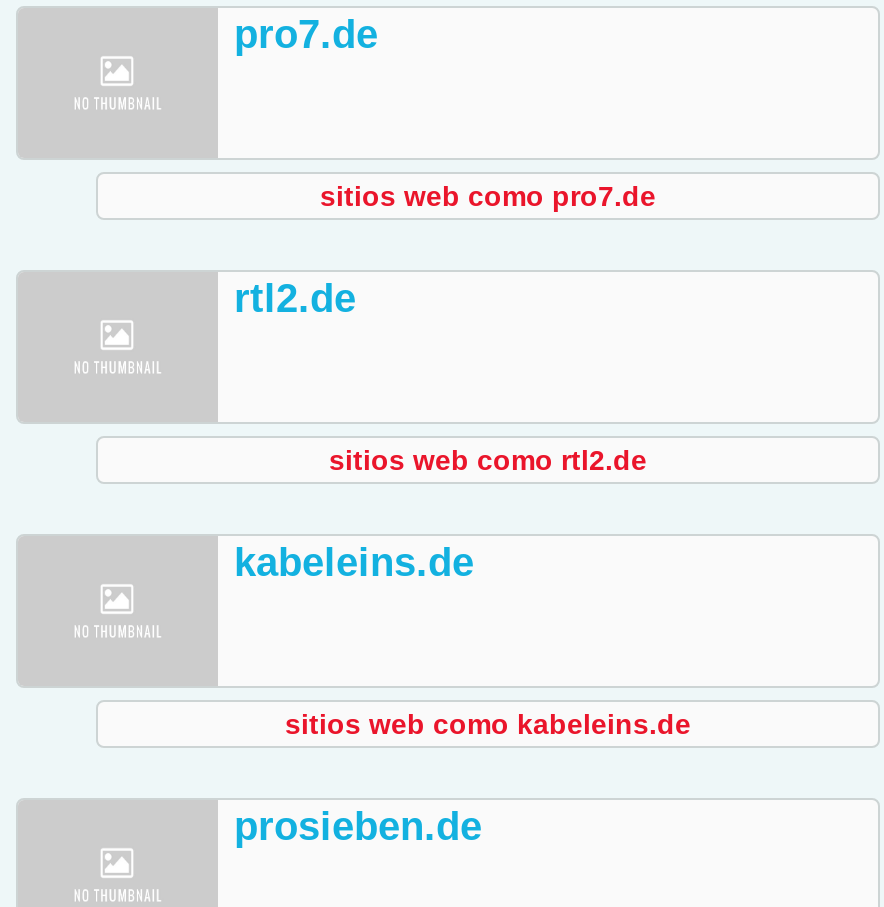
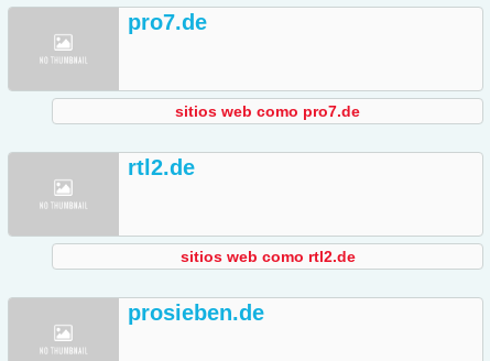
[234,540,474,584] kabeleins.de -> none
[285,708,691,740] sitios web como kabeleins.de -> none

